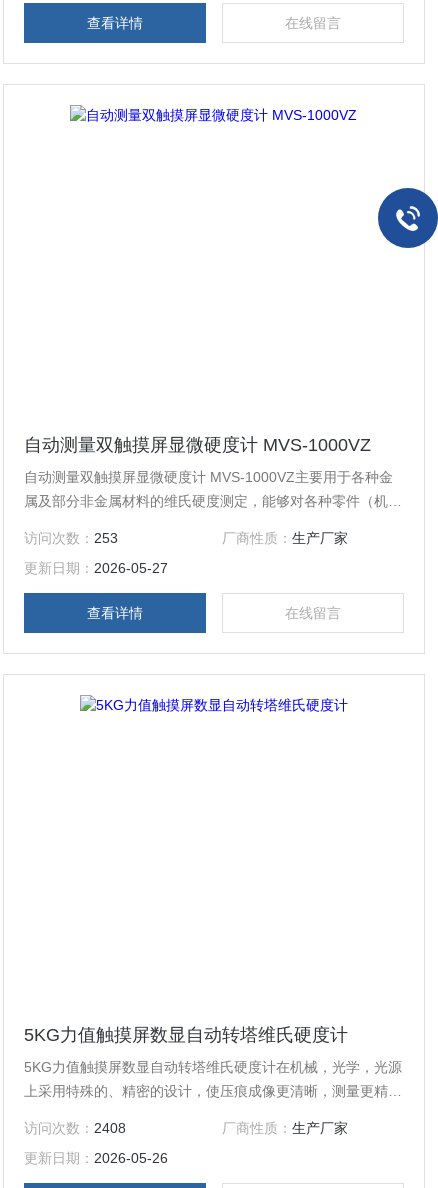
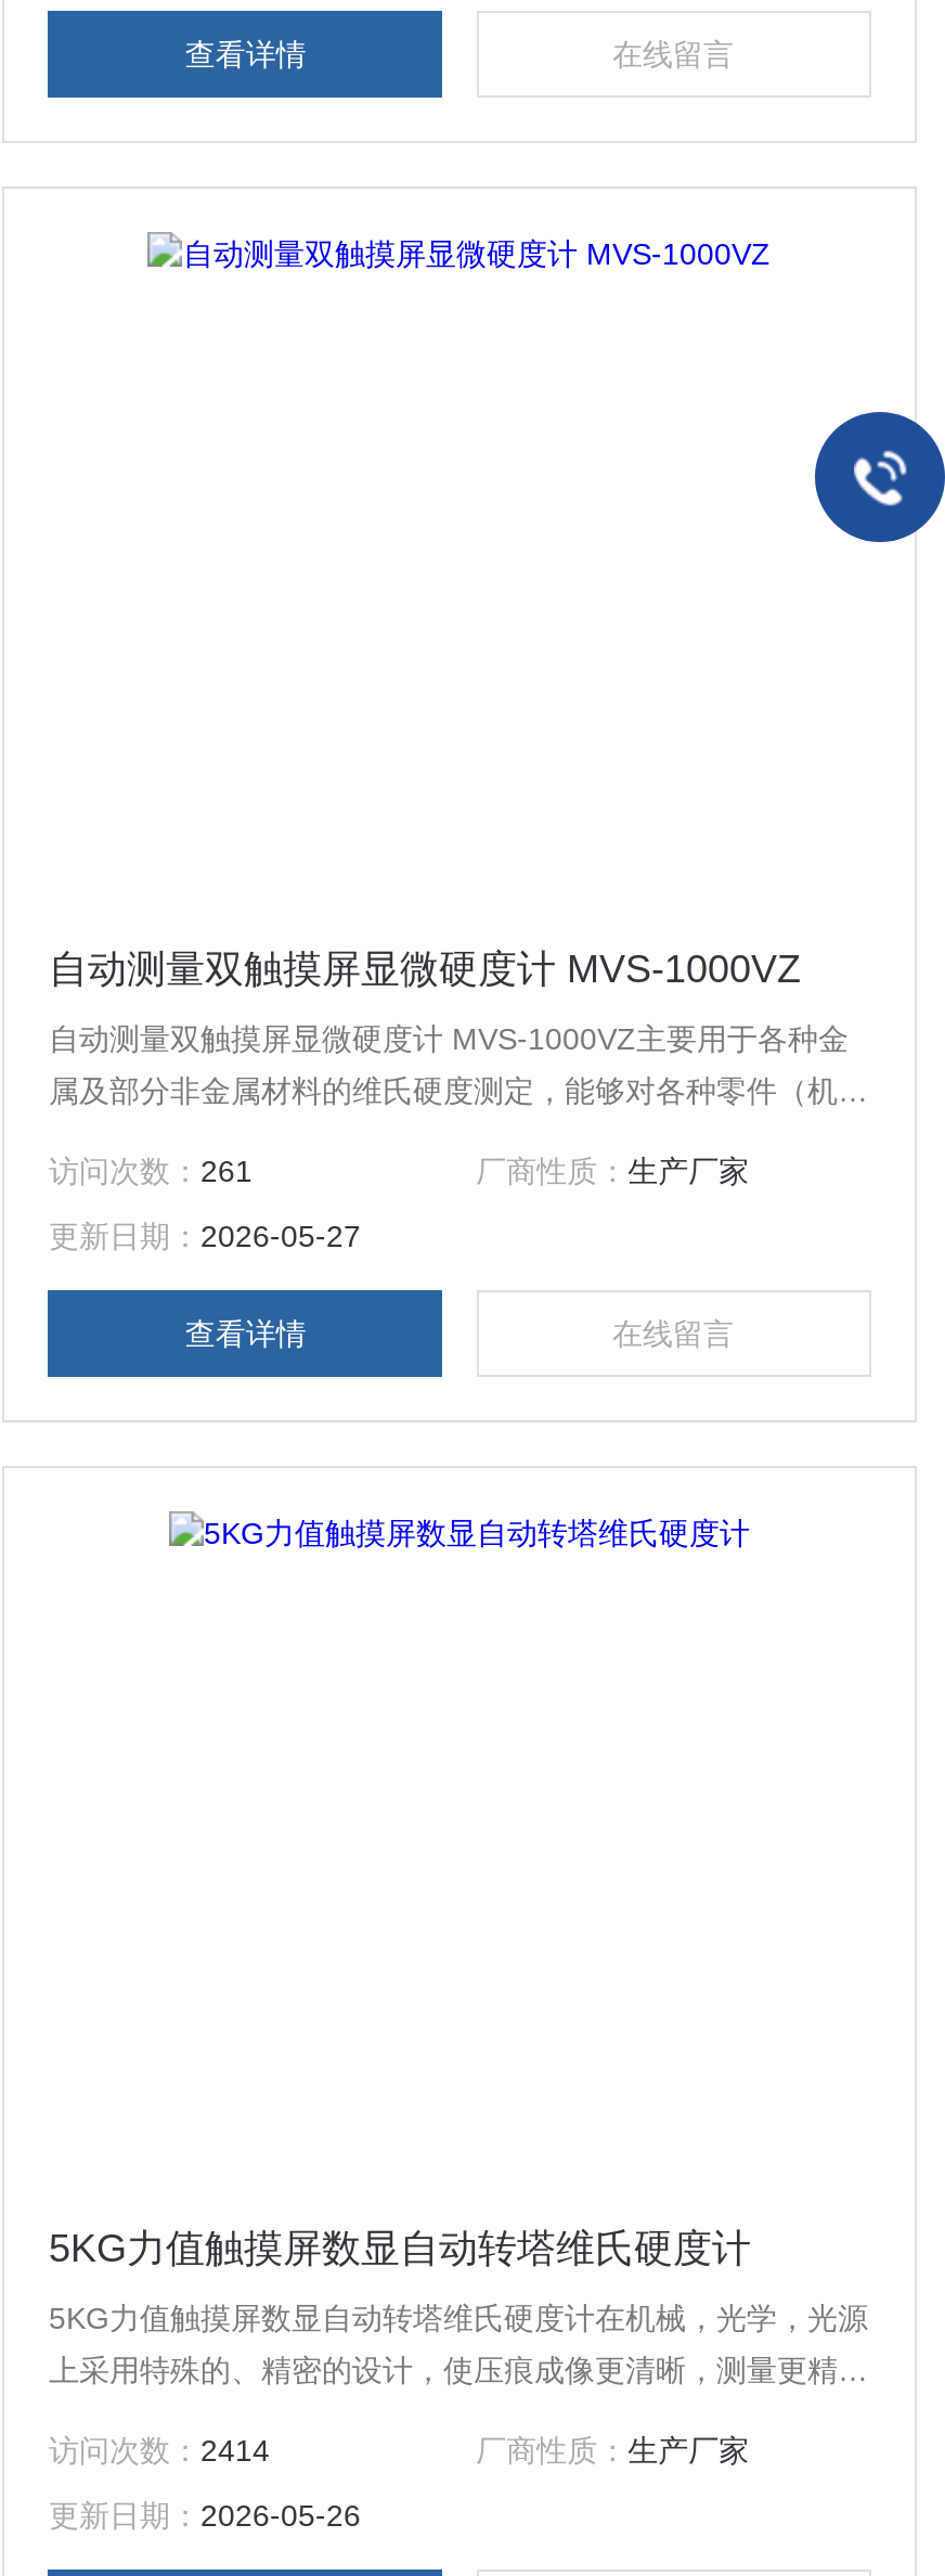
[24,530,118,546] 访问次数：253 -> [49,1154,252,1188] 访问次数：261
[24,1120,126,1136] 访问次数：2408 -> [49,2433,270,2468] 访问次数：2414

